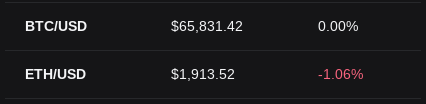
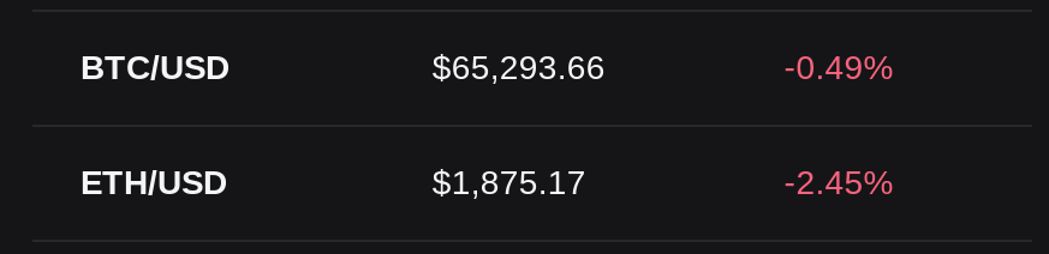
[171,18,243,34] $65,831.42 -> [432,48,605,86] $65,293.66
[318,18,358,34] 0.00% -> [784,48,892,86] -0.49%
[171,66,235,82] $1,913.52 -> [432,163,586,201] $1,875.17
[318,66,363,82] -1.06% -> [784,163,892,201] -2.45%

